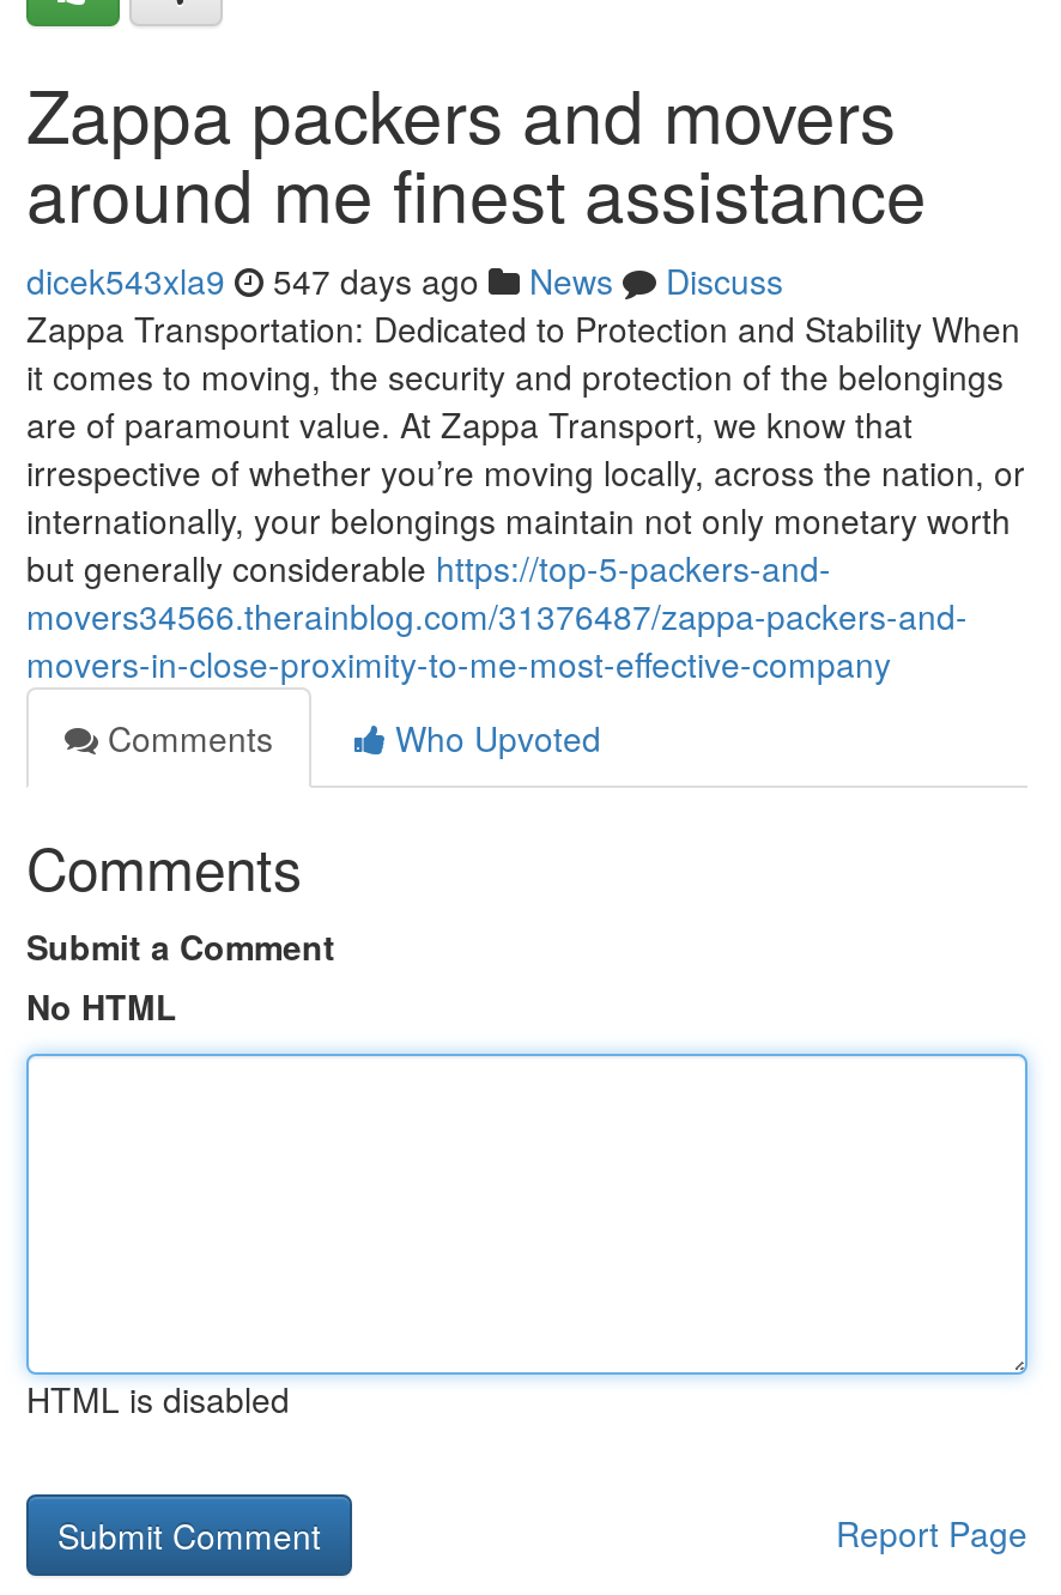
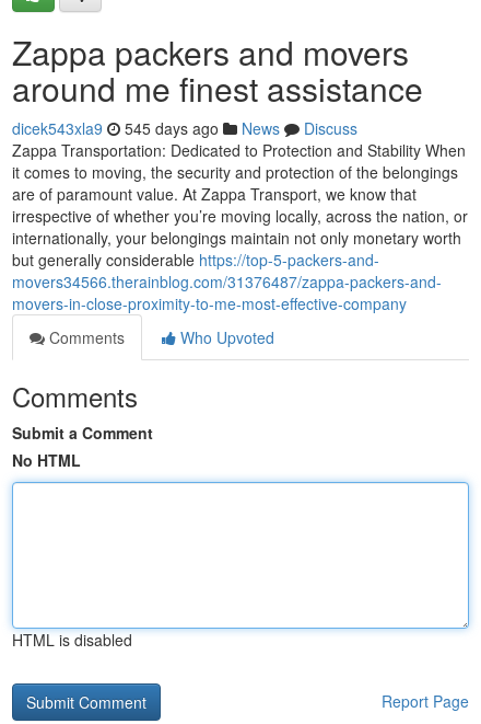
[26,256,783,304] dicek543xla9 547 days ago News Discuss -> [12,117,357,139] dicek543xla9 545 days ago News Discuss

